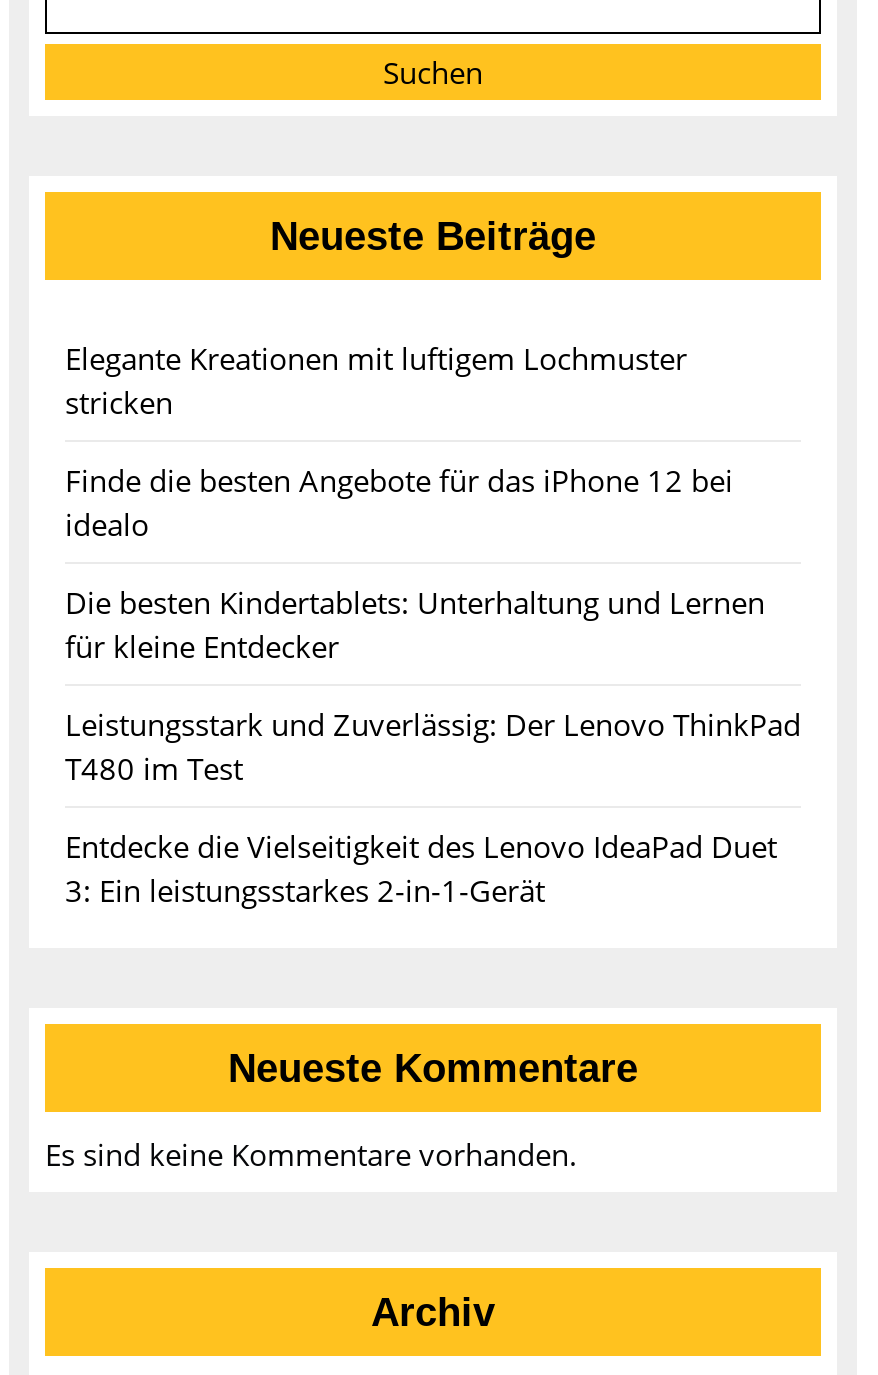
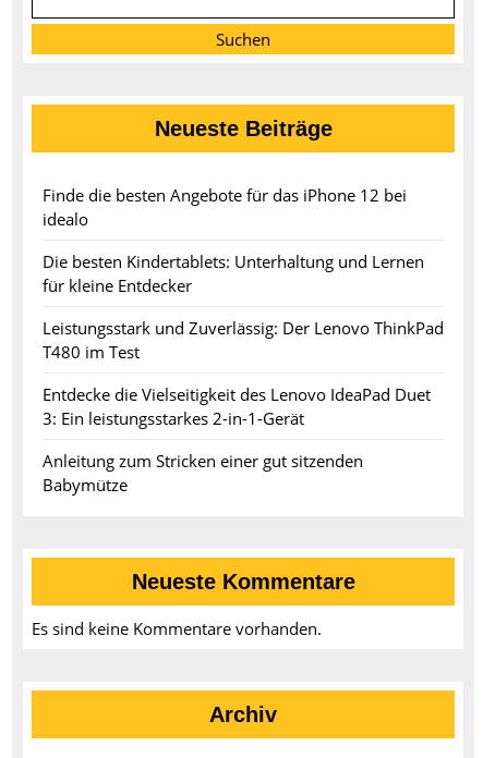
[65,338,687,422] Elegante Kreationen mit luftigem Lochmuster | stricken -> none
moved [65,460,801,910] -> [43,184,444,429]: Finde die besten Angebote für das iPhone 12 bei | idealo | Die besten Kindertablets: Unterhaltung und Lernen | für kleine Entdecker | Leistungsstark und Zuverlässig: Der Lenovo ThinkPad | T480 im Test | Entdecke die Vielseitigkeit des Lenovo IdeaPad Duet | 3: Ein leistungsstarkes 2-in-1-Gerät
none -> [43,450,363,496] Anleitung zum Stricken einer gut sitzenden | Babymütze

